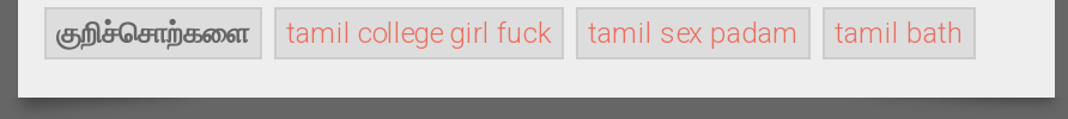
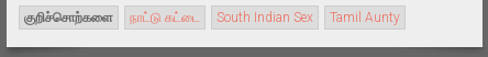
[286,16,964,49] tamil college girl fuck | tamil sex padam | tamil bath -> [130,10,400,25] நாட்டு கட்டை | South Indian Sex | Tamil Aunty

